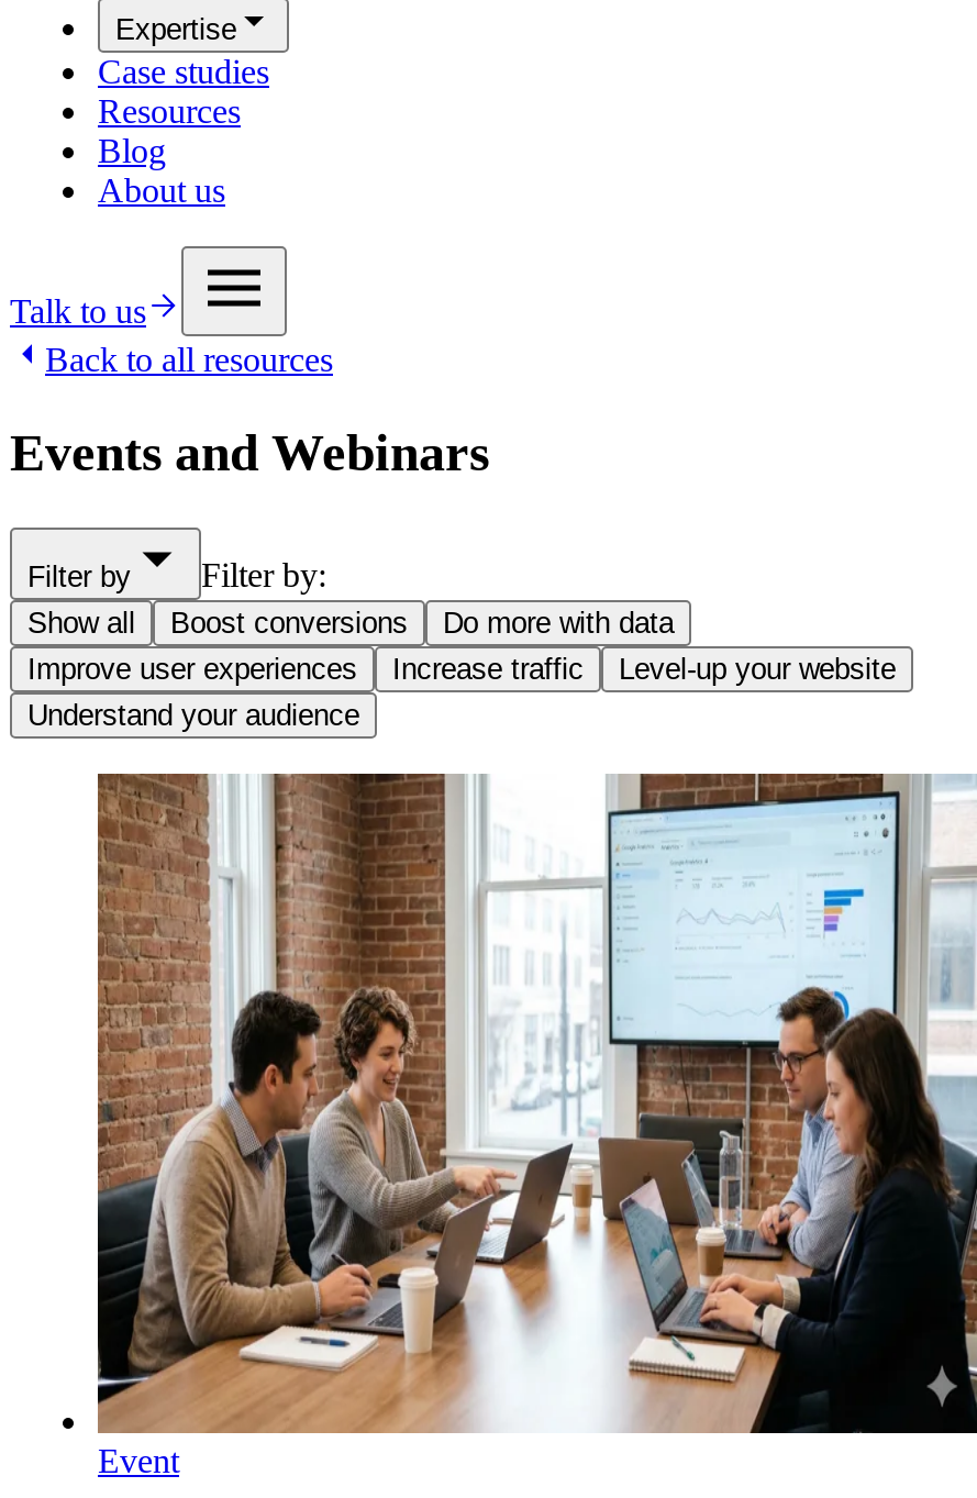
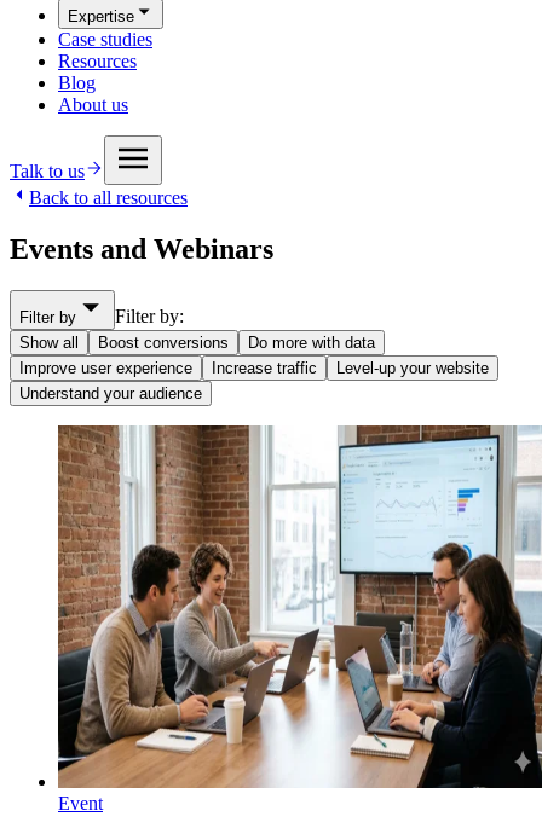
[27,652,357,685] Improve user experiences -> [19,359,192,377] Improve user experience

